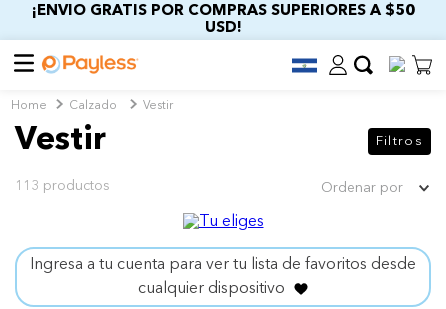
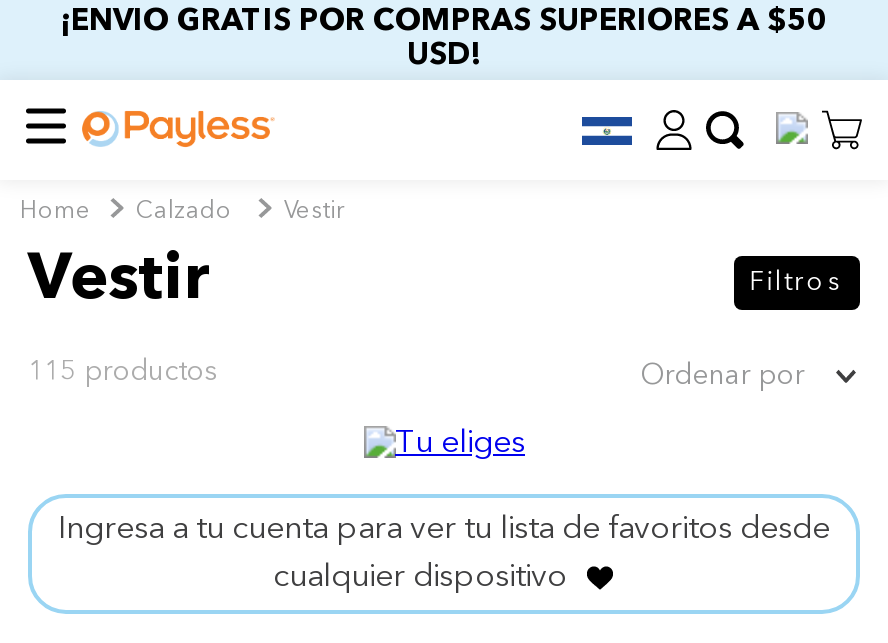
[15,179,110,193] 113 productos -> [28,358,218,386] 115 productos

